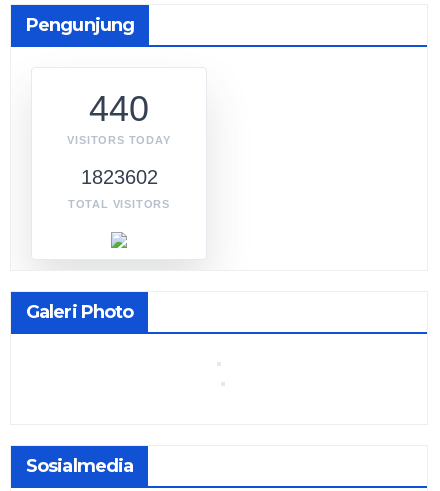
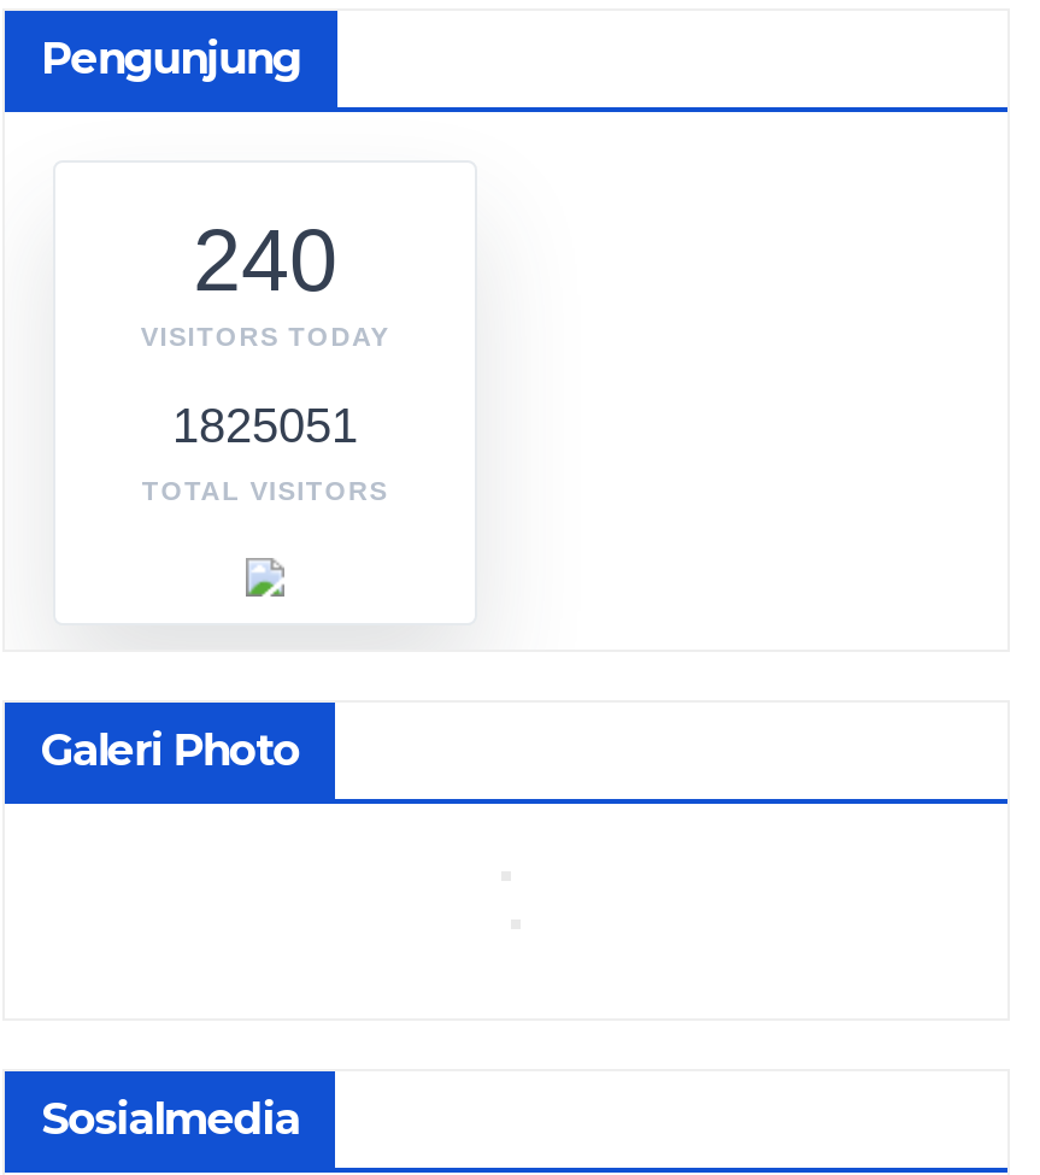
[89,88,149,129] 440 -> [193,212,337,311] 240
[80,166,157,188] 1823602 -> [172,400,358,453] 1825051

